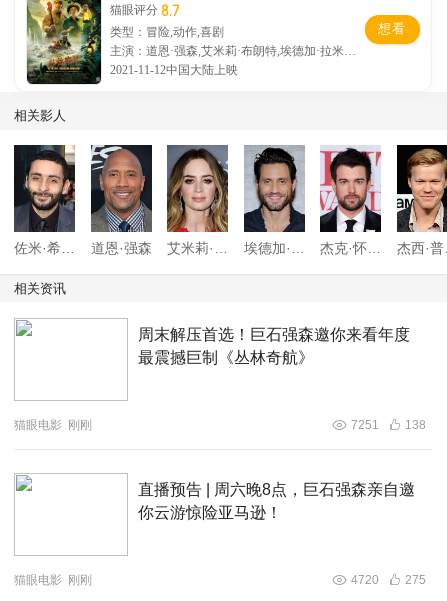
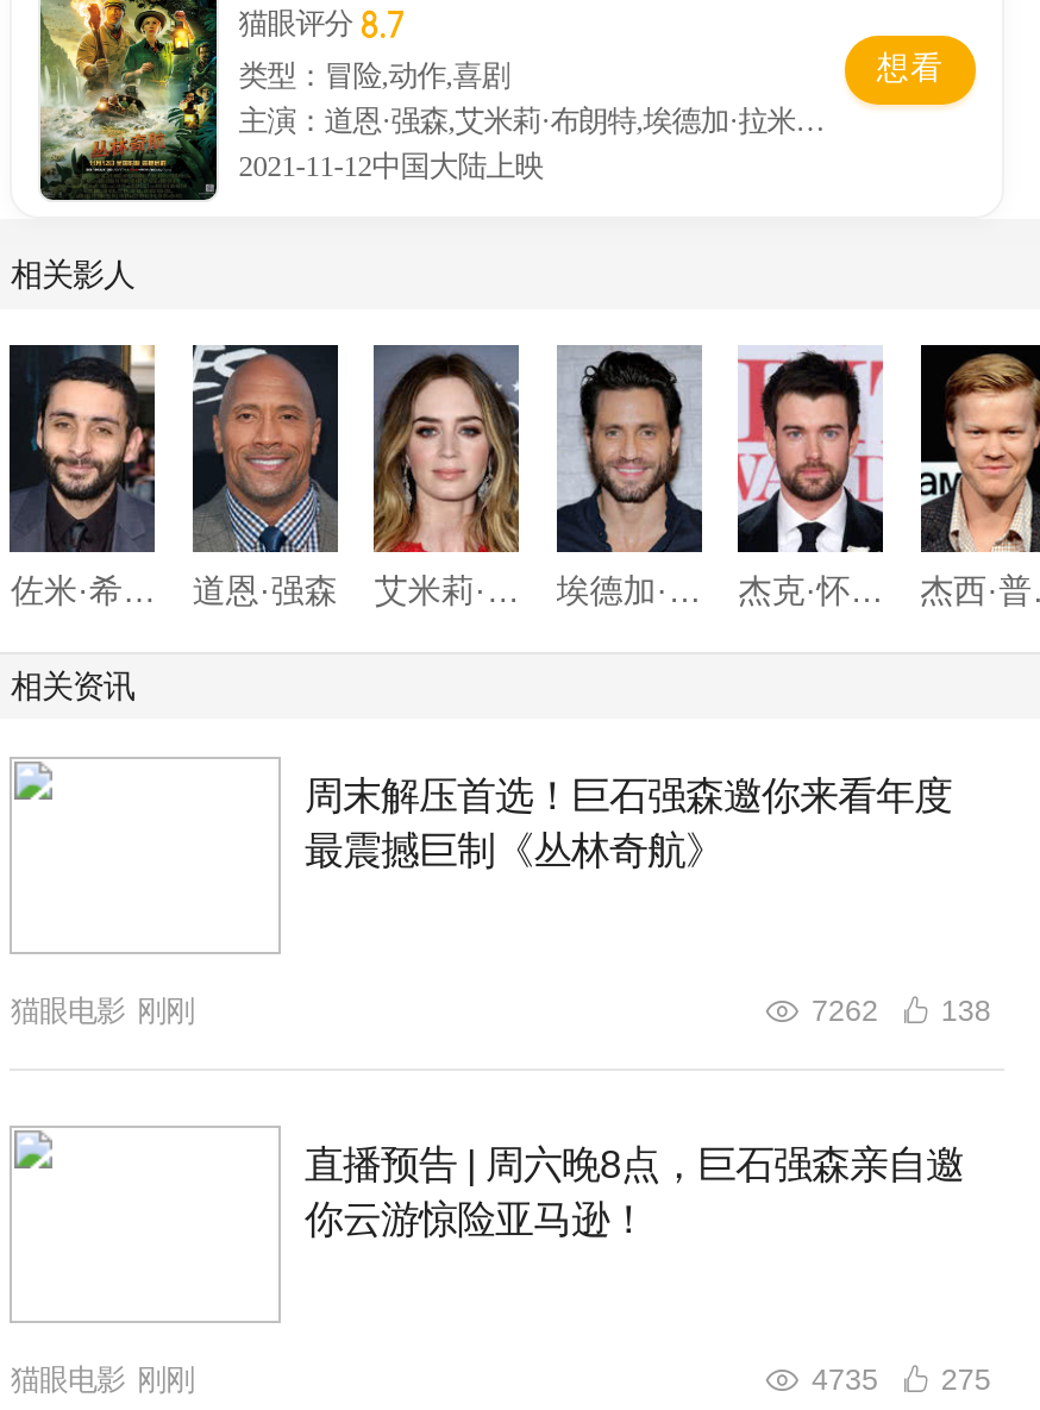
[351,418,426,432] 7251 138 -> [812,995,991,1029] 7262 138
[351,573,426,587] 4720 275 -> [812,1364,991,1397] 4735 275

